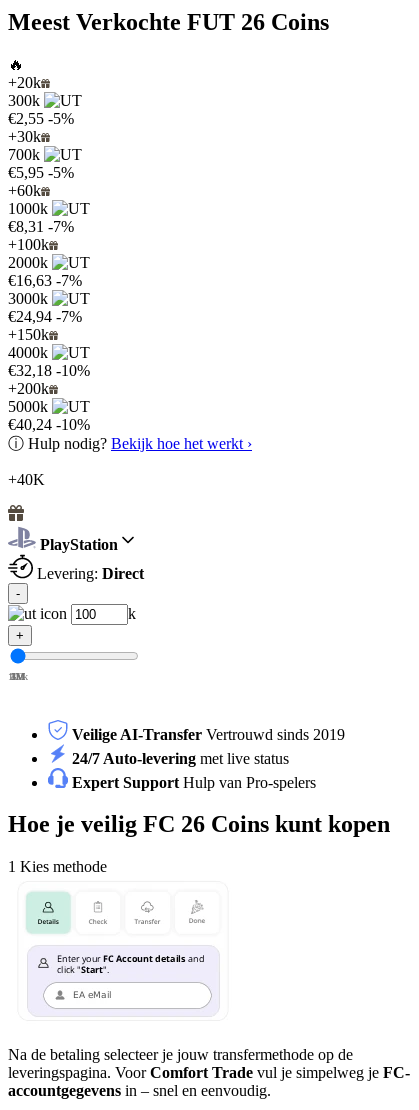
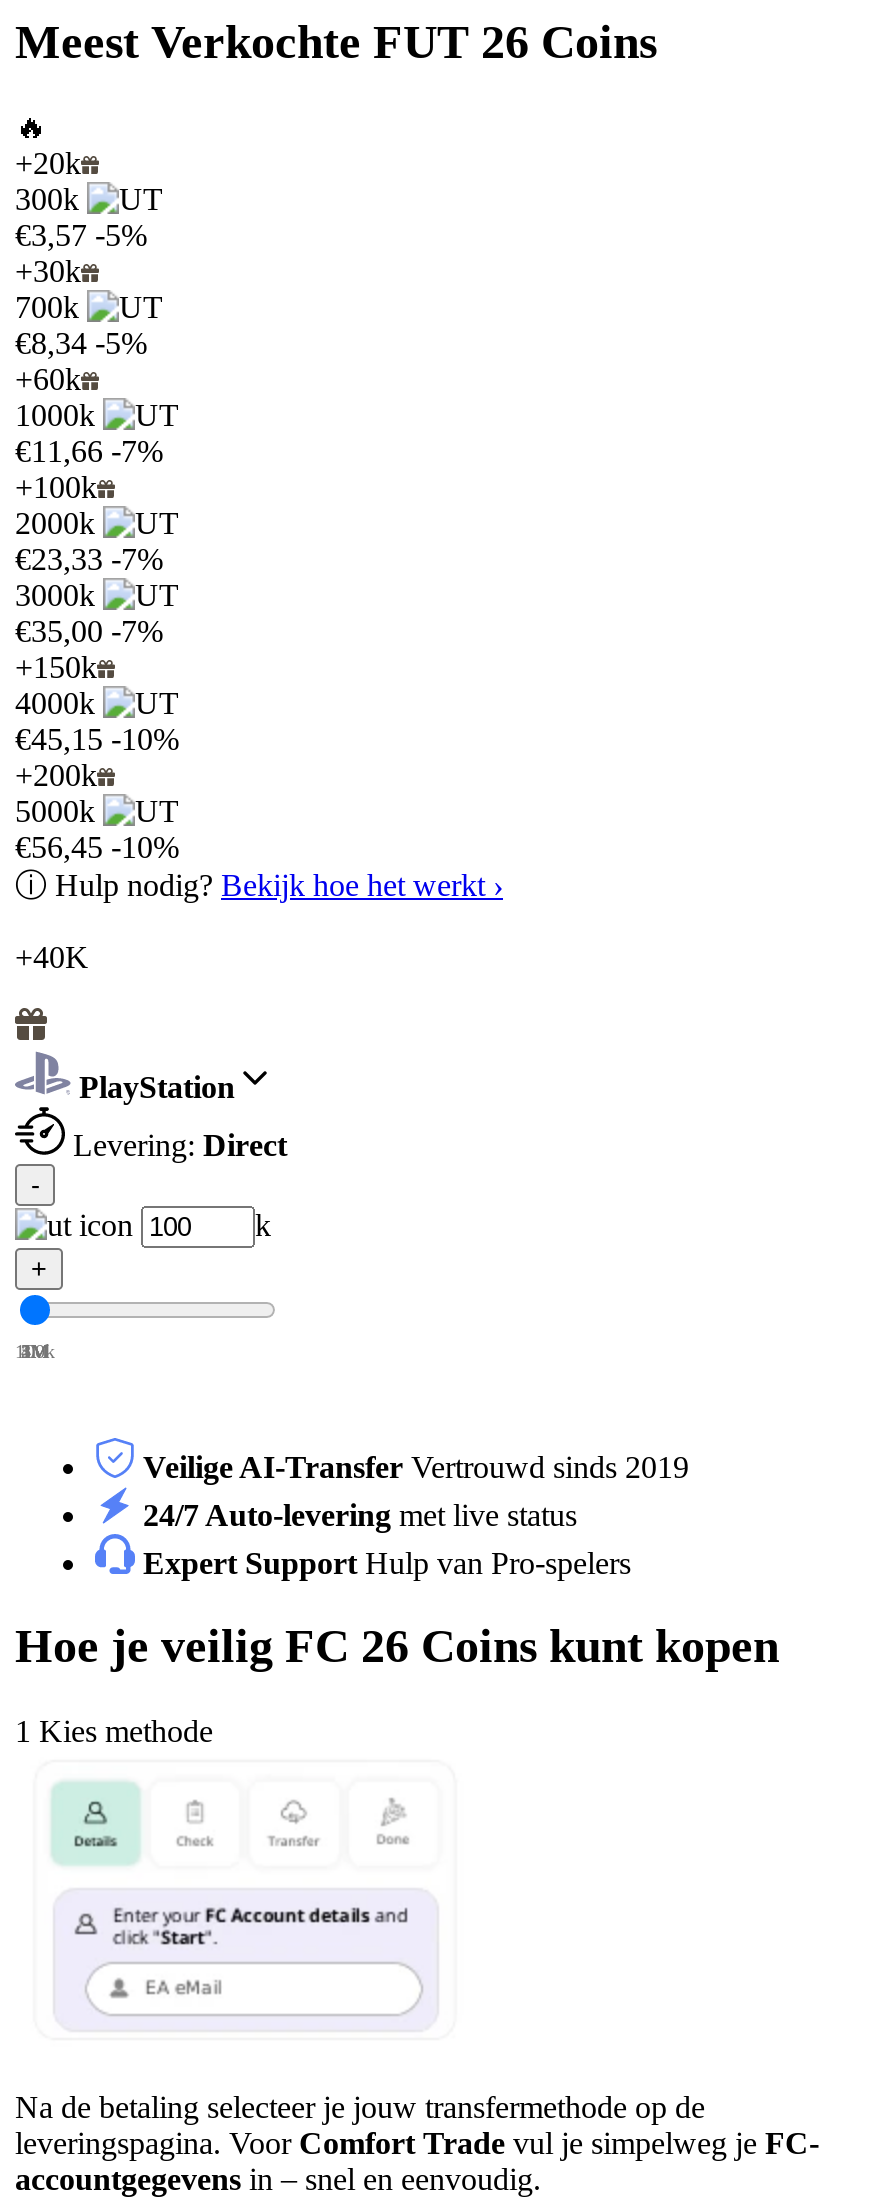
[8,109,74,126] €2,55 -5% -> [15,217,147,251] €3,57 -5%
[8,163,74,180] €5,95 -5% -> [15,325,147,359] €8,34 -5%
[8,217,74,234] €8,31 -7% -> [15,433,163,467] €11,66 -7%
[8,271,82,288] €16,63 -7% -> [15,541,163,575] €23,33 -7%
[8,307,82,324] €24,94 -7% -> [15,613,163,647] €35,00 -7%
[8,361,90,378] €32,18 -10% -> [15,721,179,755] €45,15 -10%
[8,415,90,432] €40,24 -10% -> [15,829,179,863] €56,45 -10%

